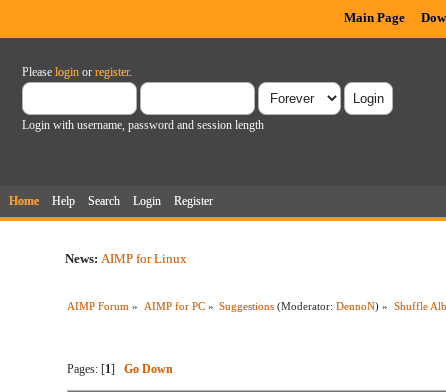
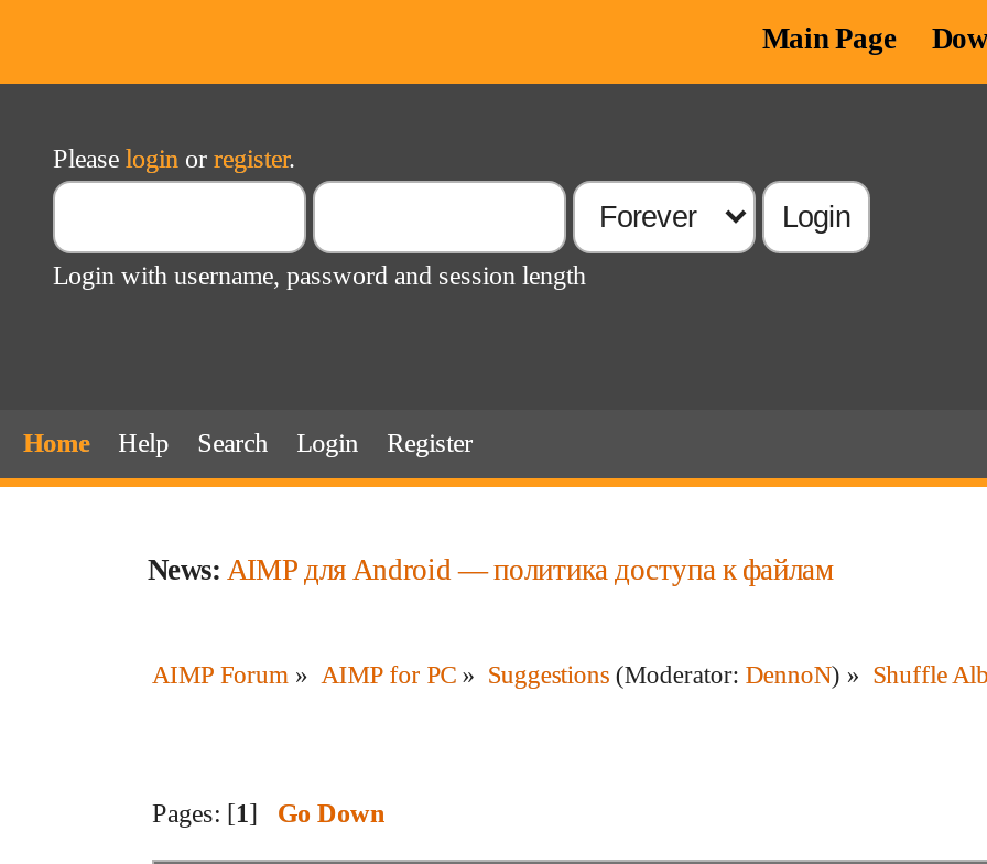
[65,251,187,266] News: AIMP for Linux -> [148,553,833,586] News: AIMP для Android — политика доступа к файлам

